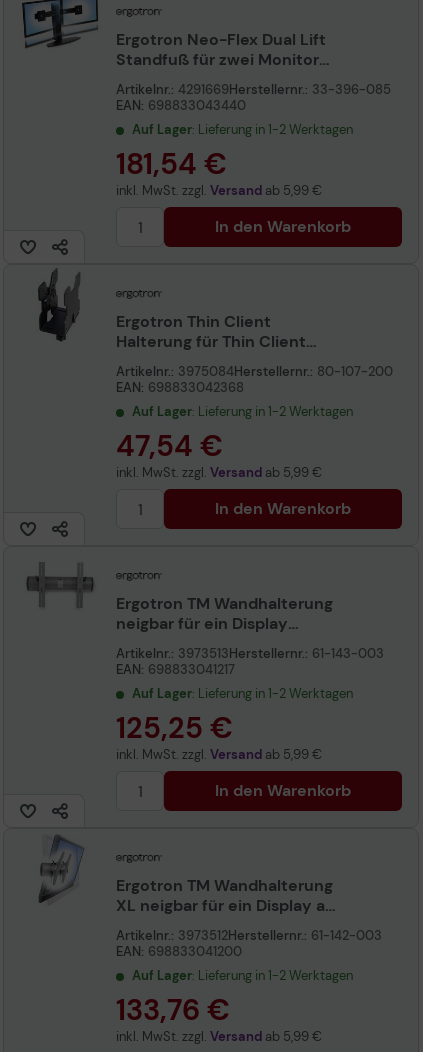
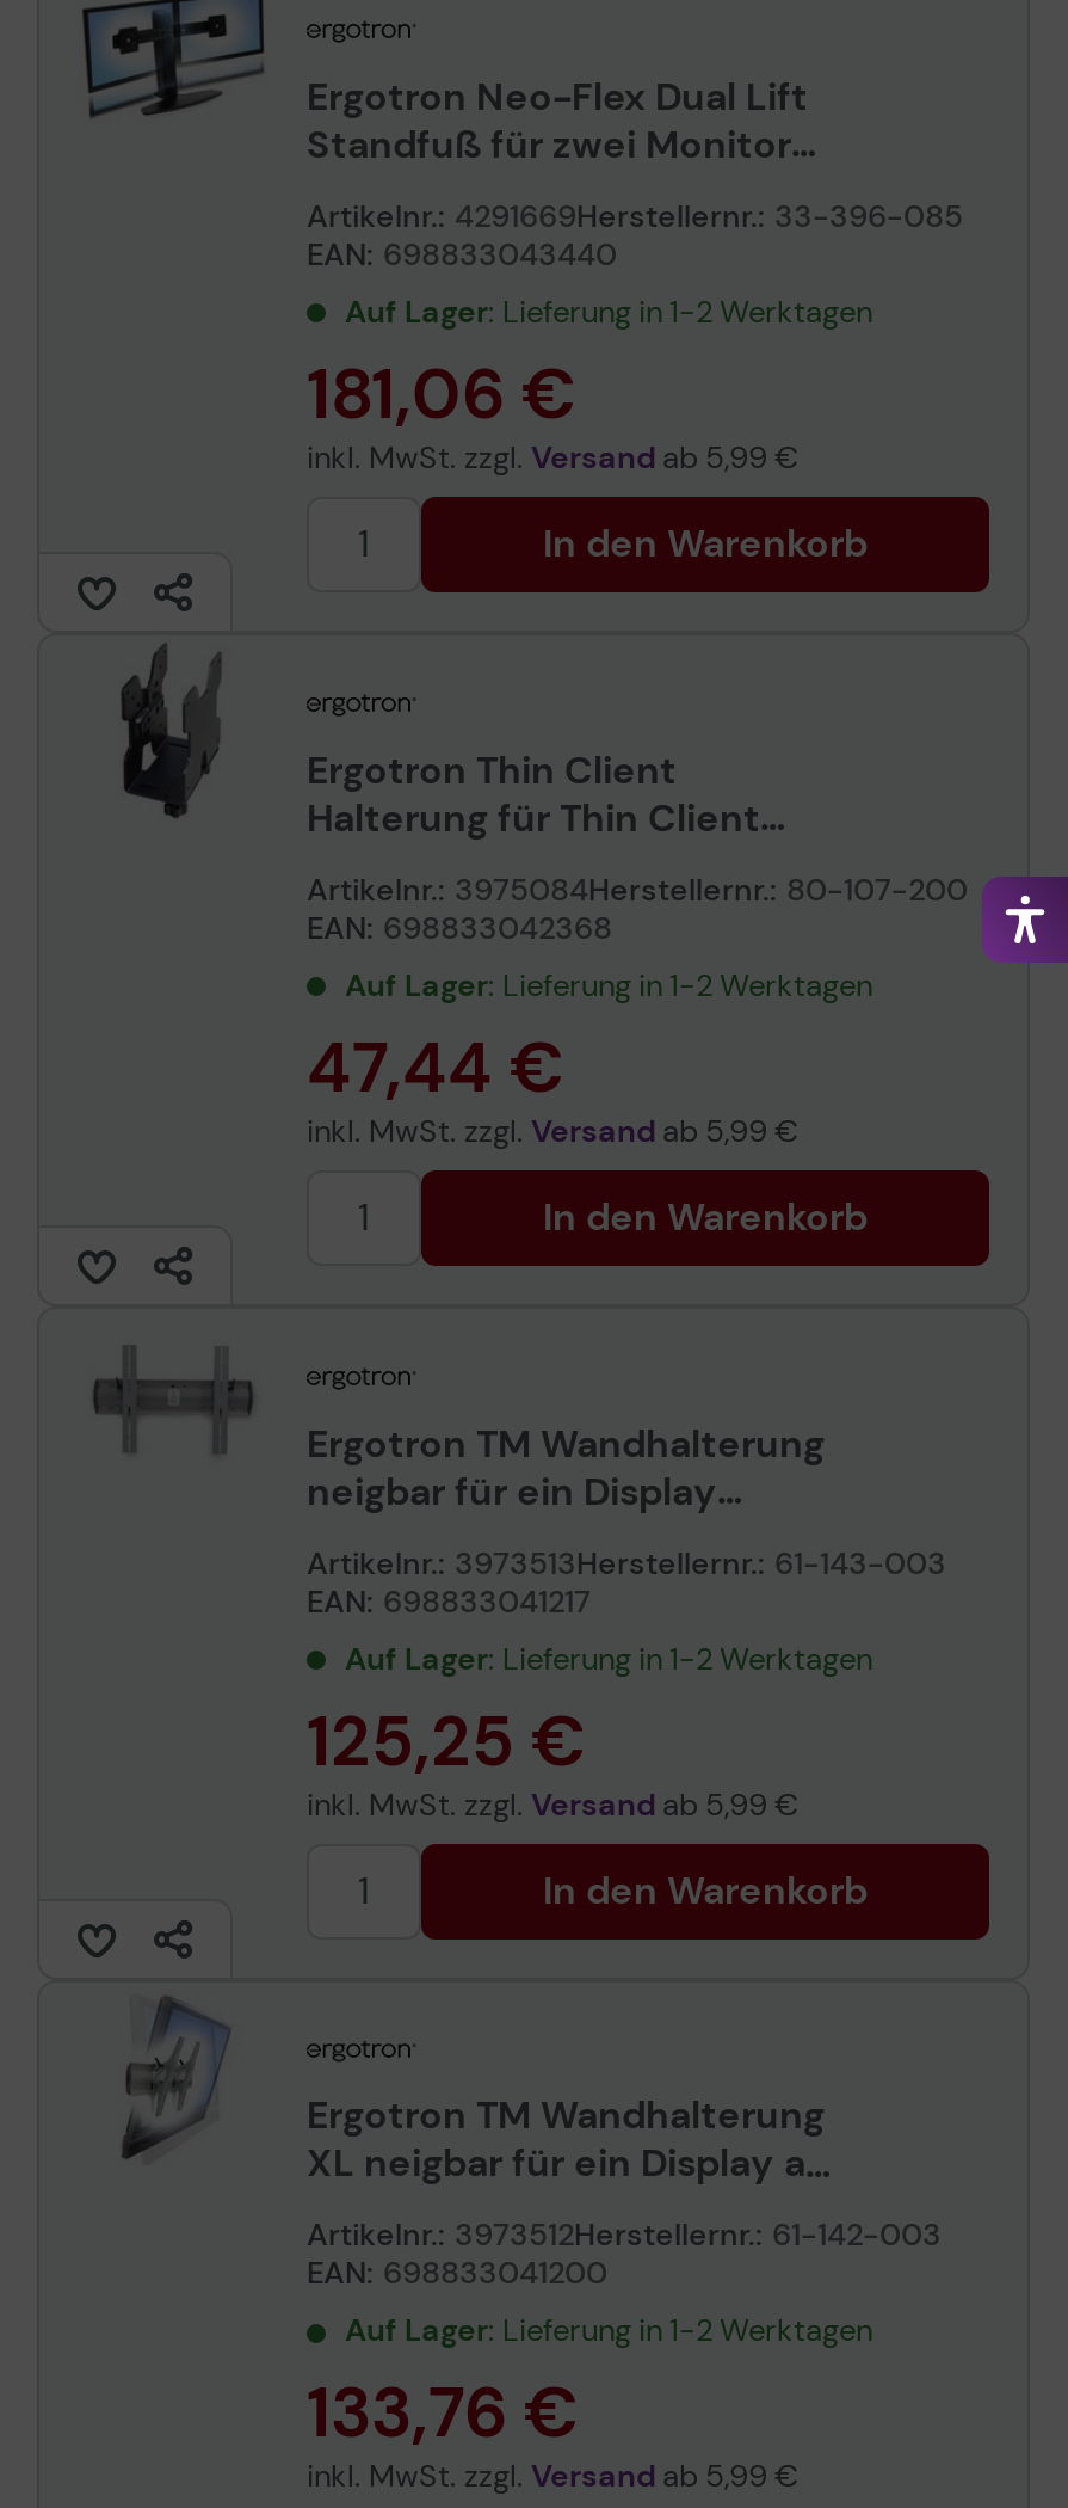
[116,145,227,183] 181,54 € -> [307,347,576,438] 181,06 €
none -> [980,874,1061,965] [image]
[116,427,223,465] 47,54 € -> [307,1021,564,1112] 47,44 €

